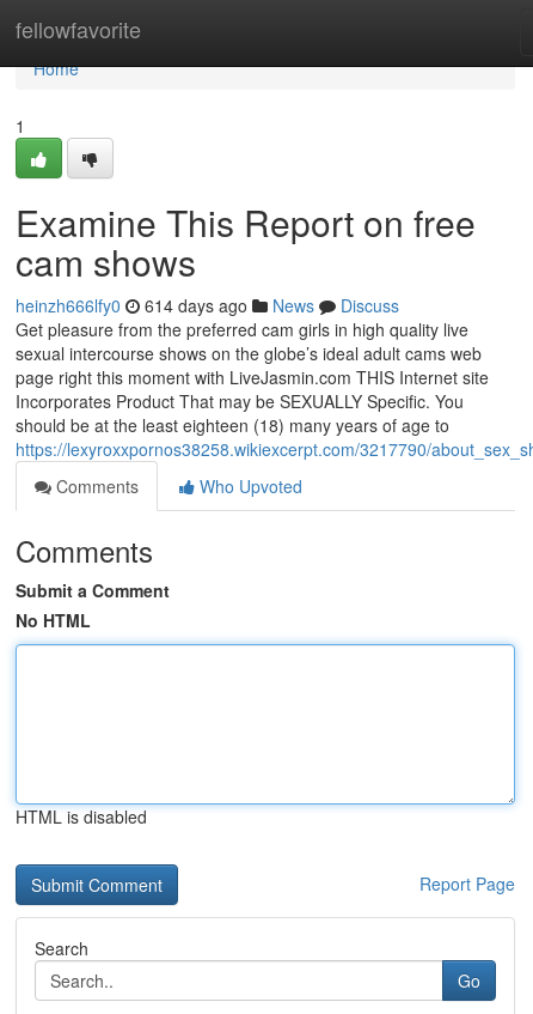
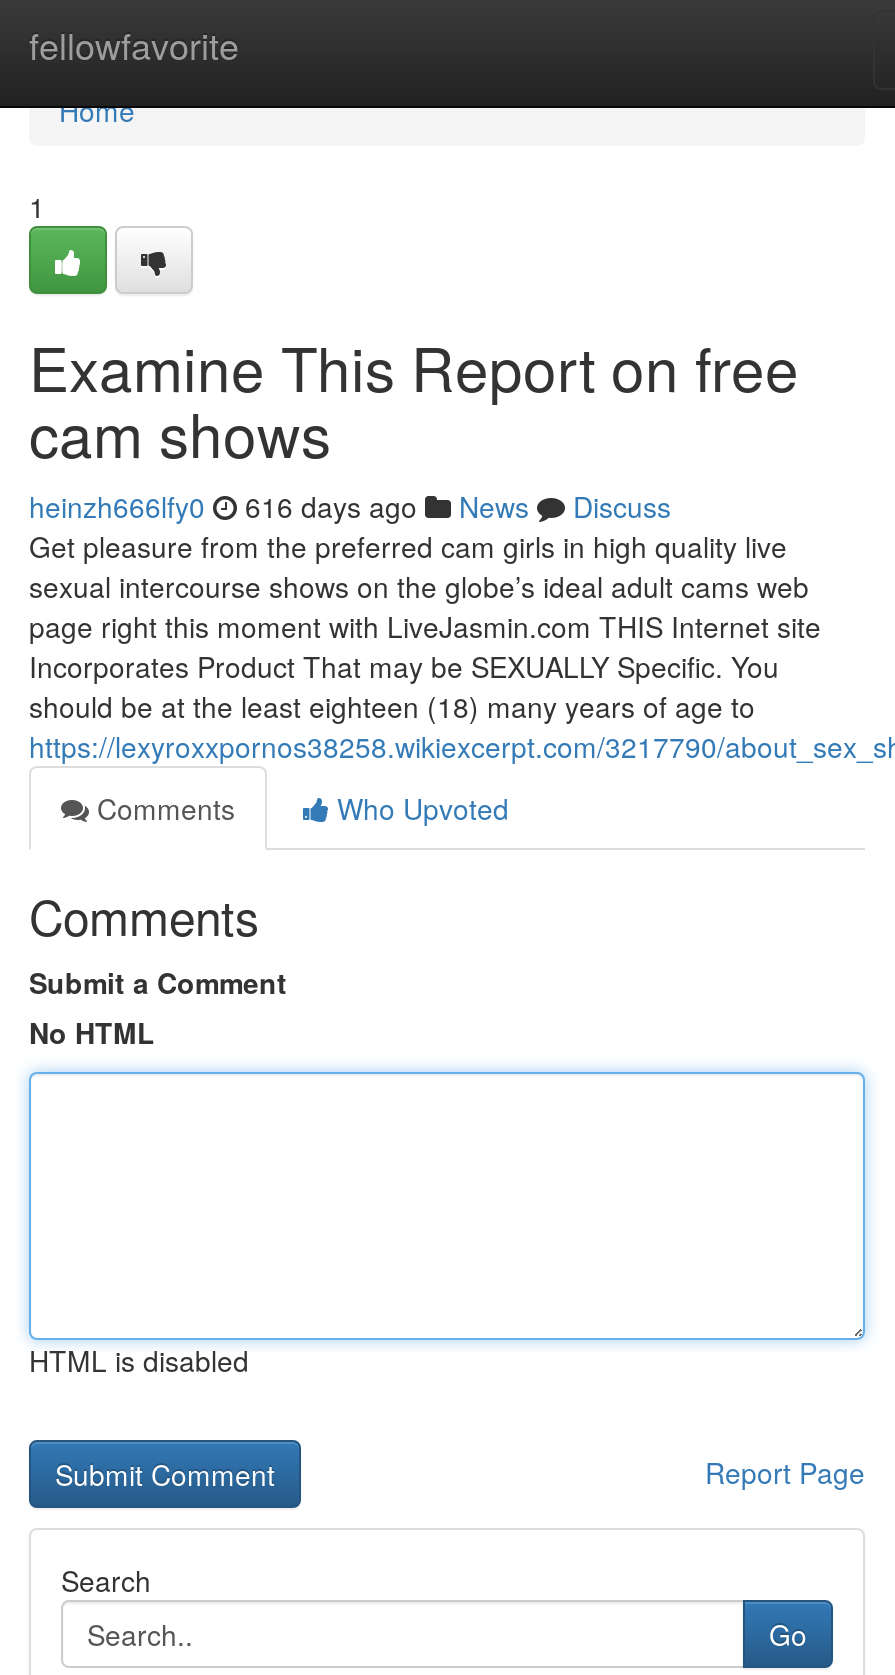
[16,293,399,317] heinzh666lfy0 614 days ago News Discuss -> [29,486,671,526] heinzh666lfy0 616 days ago News Discuss

